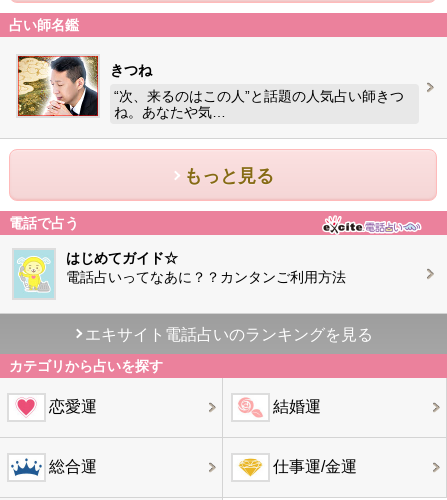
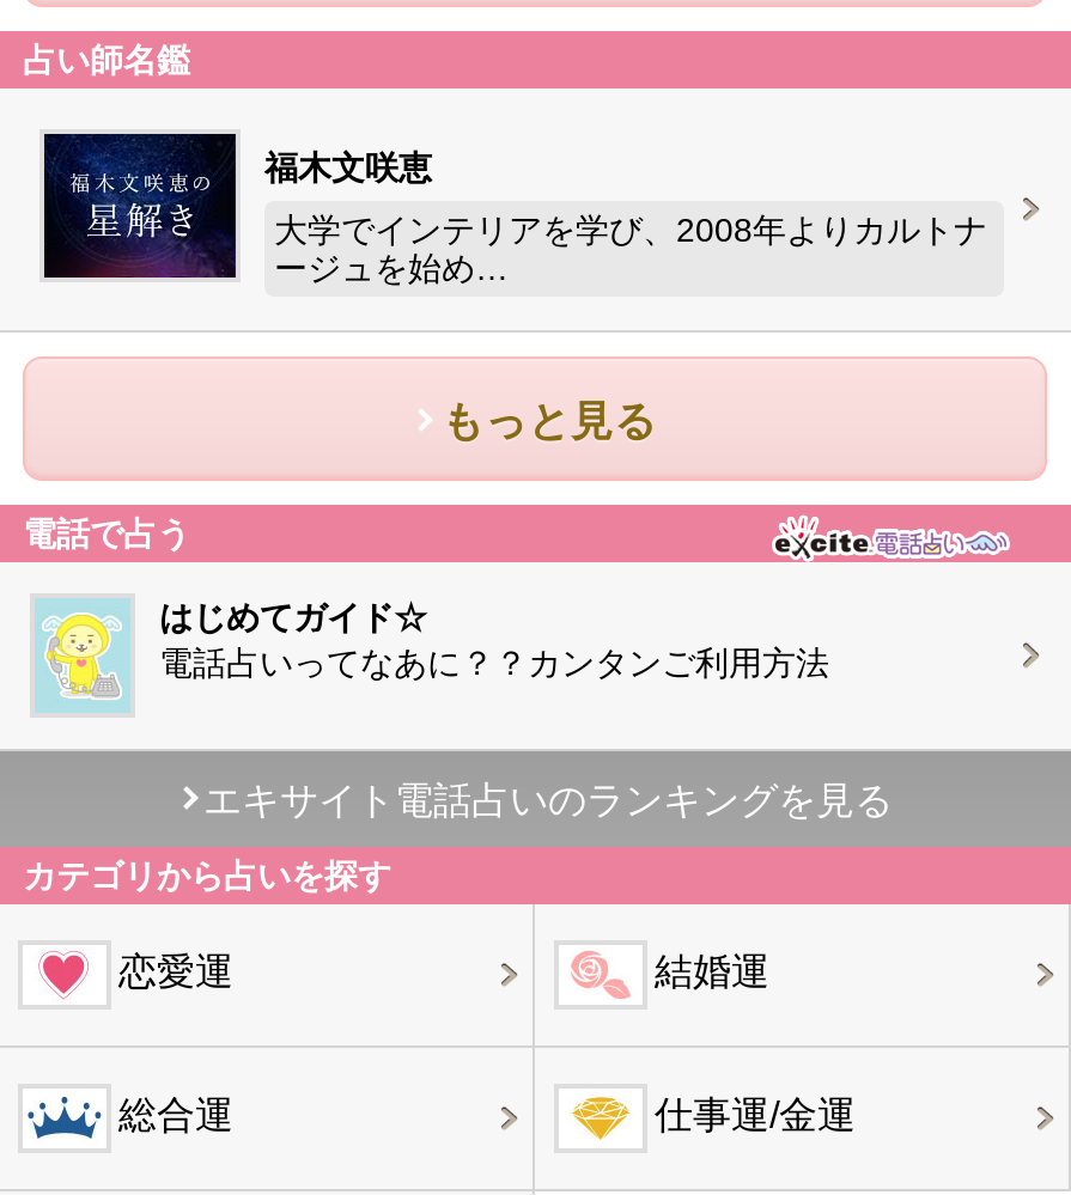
[17,55,152,117] [image] | きつね -> [42,132,432,280] [image] | 福木文咲恵
[114,88,404,120] “次、来るのはこの人”と話題の人気占い師きつ | ね。あなたや気… -> [274,211,987,287] 大学でインテリアを学び、2008年よりカルトナ | ージュを始め…

